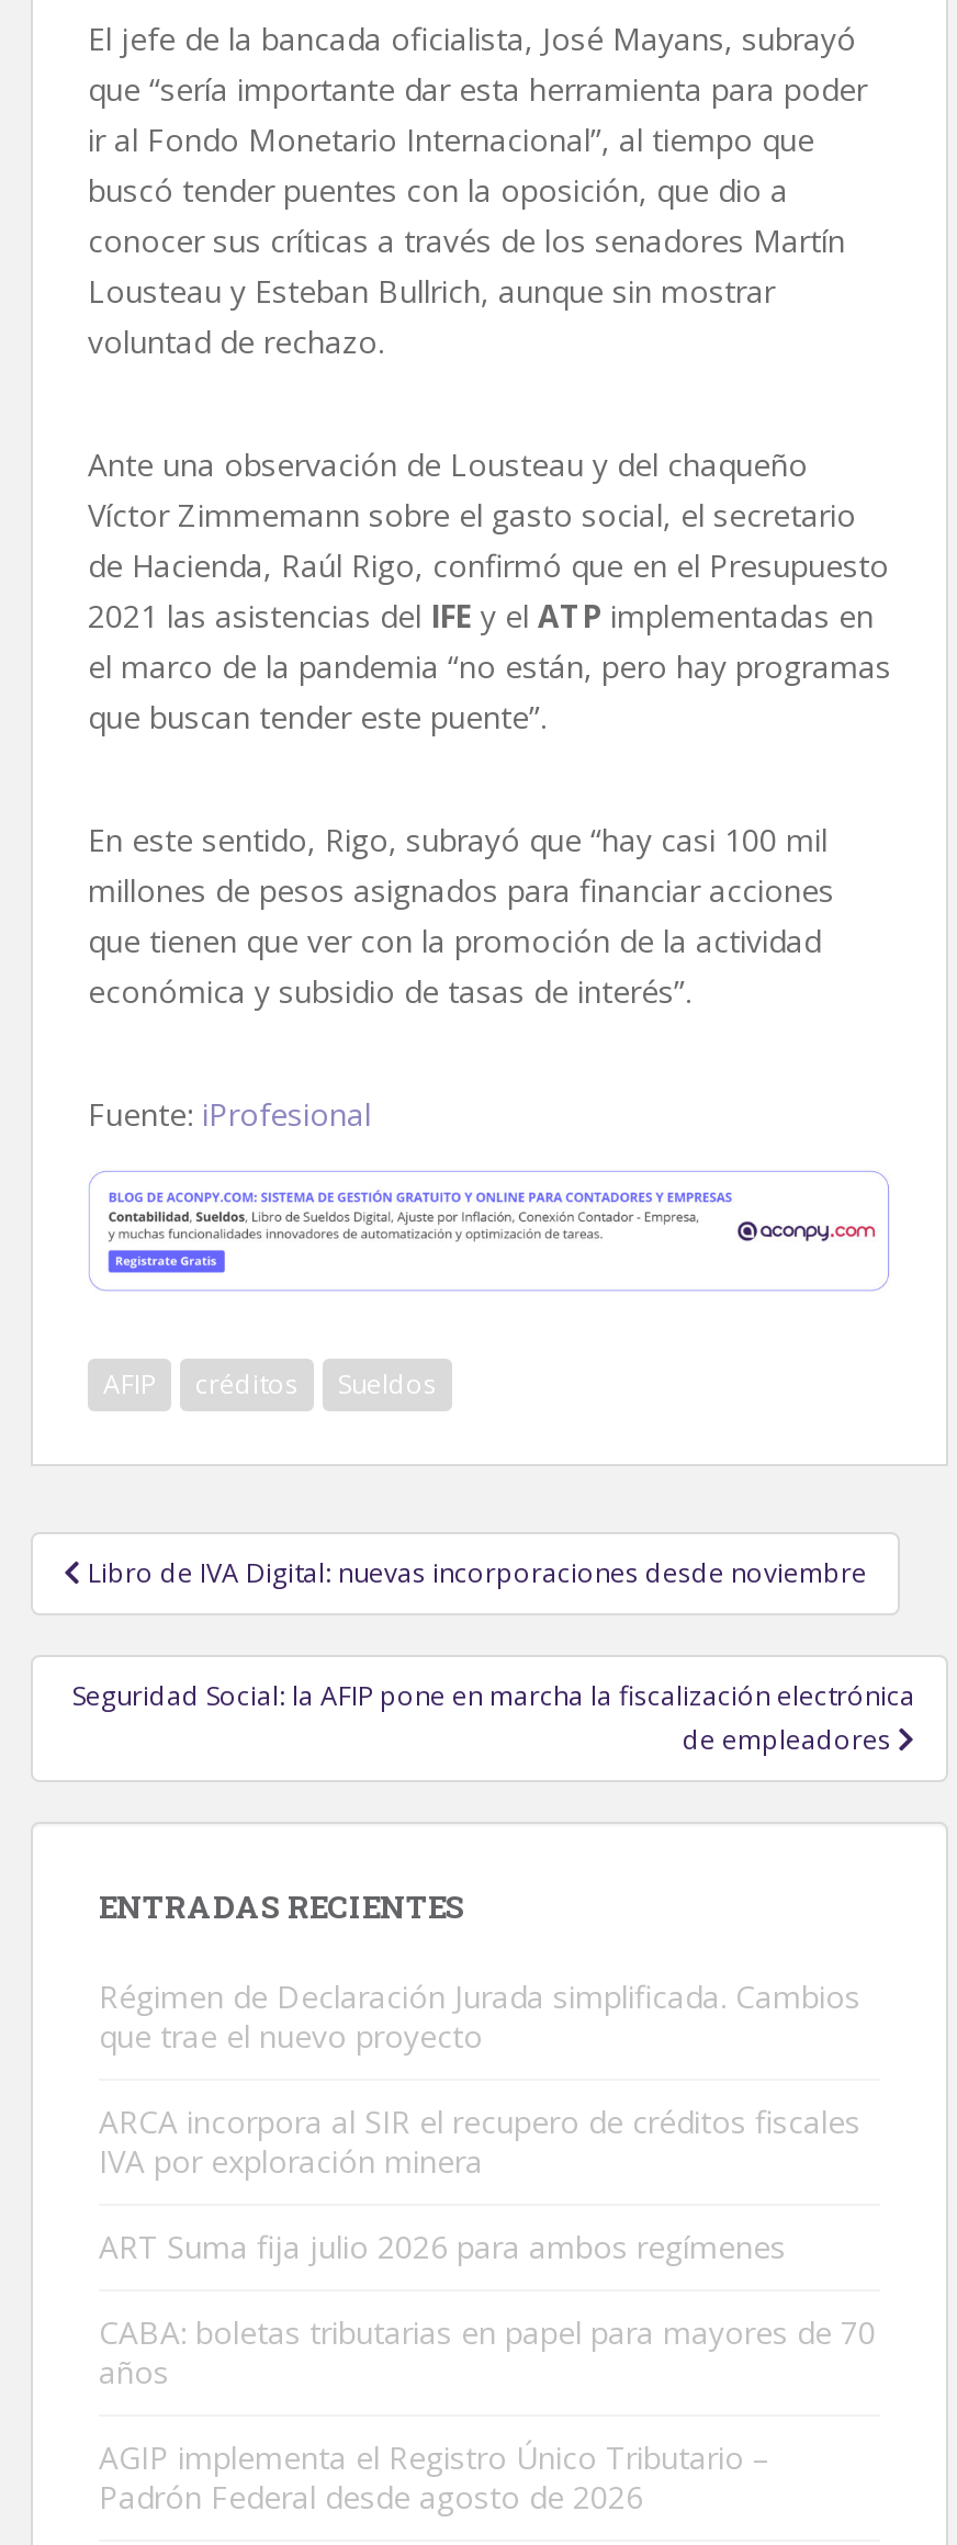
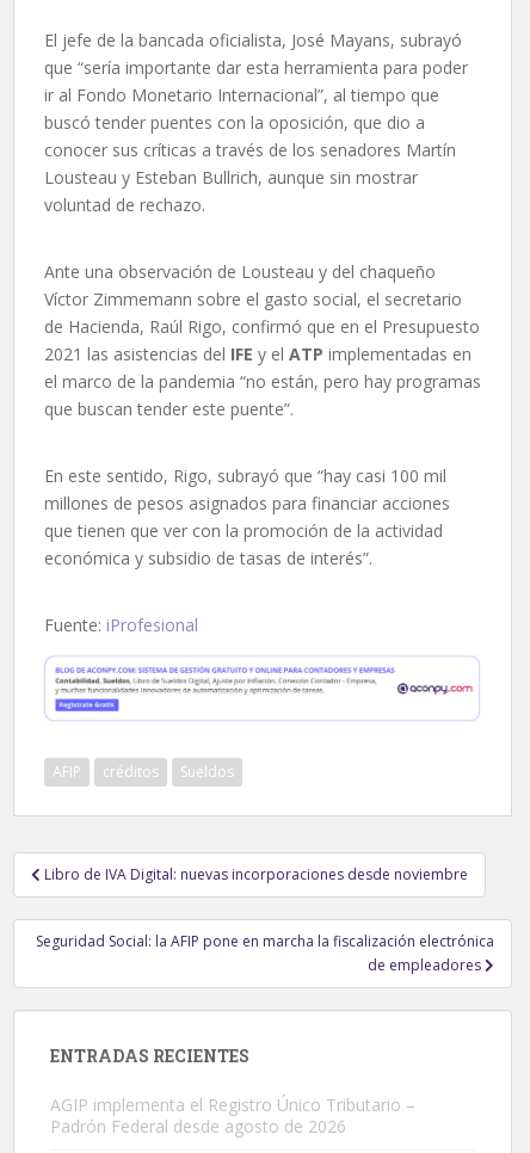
[99,1976,876,2393] Régimen de Declaración Jurada simplificada. Cambios | que trae el nuevo proyecto | ARCA incorpora al SIR el recupero de créditos fiscales | IVA por exploración minera | ART Suma fija julio 2026 para ambos regímenes | CABA: boletas tributarias en papel para mayores de 70 | años -> none

